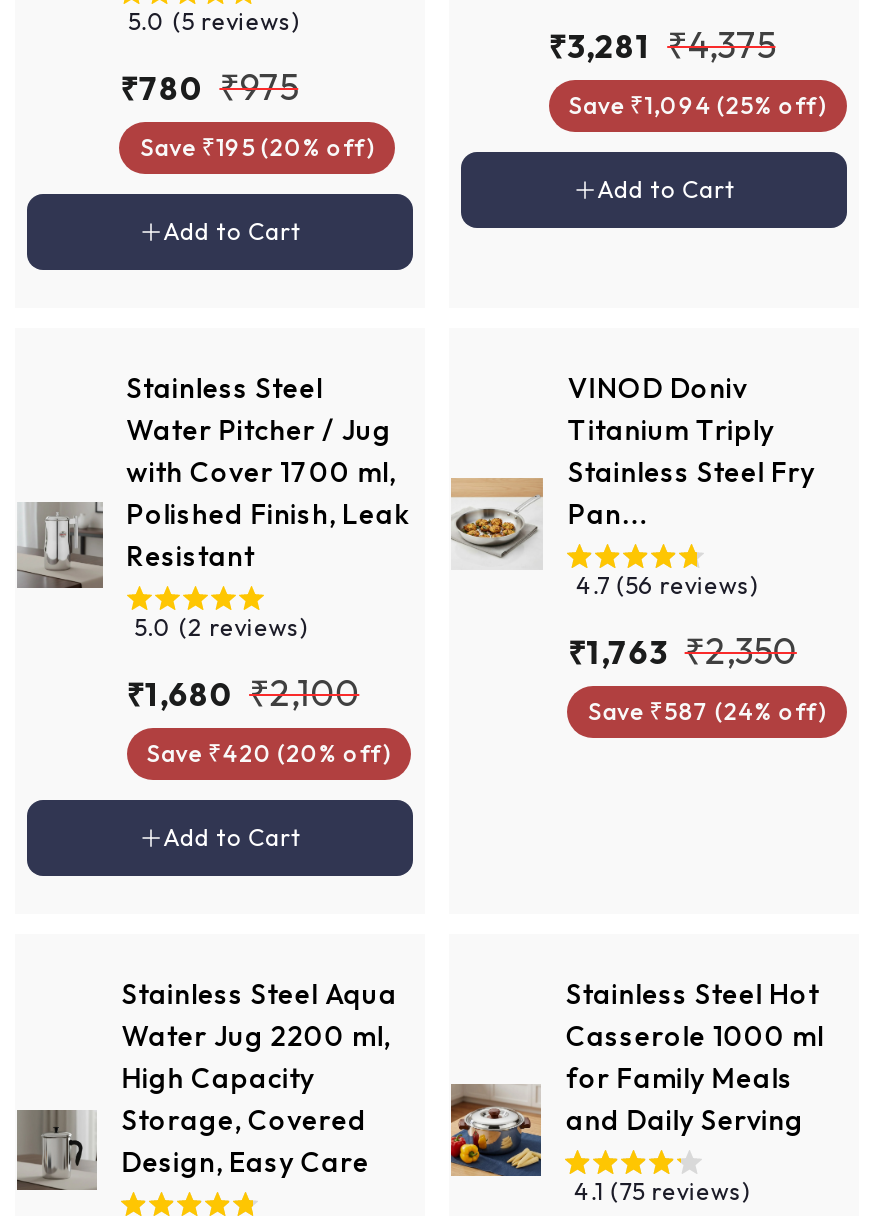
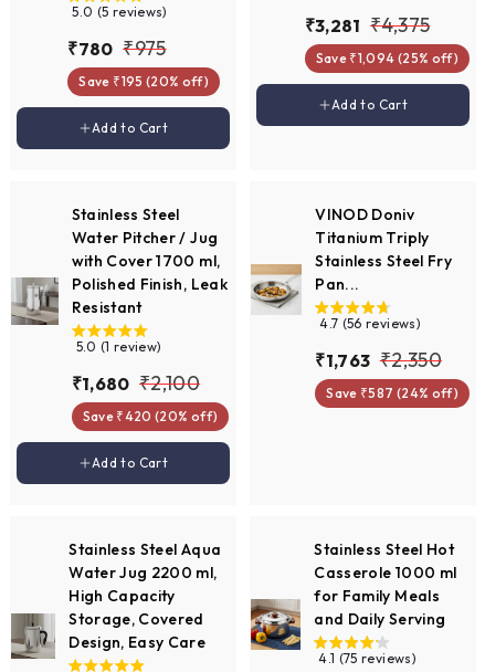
[134,613,309,643] 5.0 (2 reviews) -> [76,339,162,355] 5.0 (1 review)

